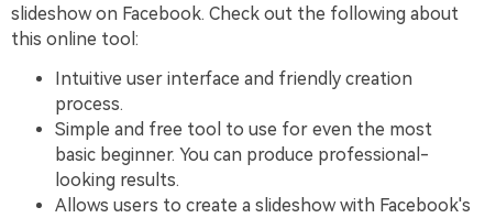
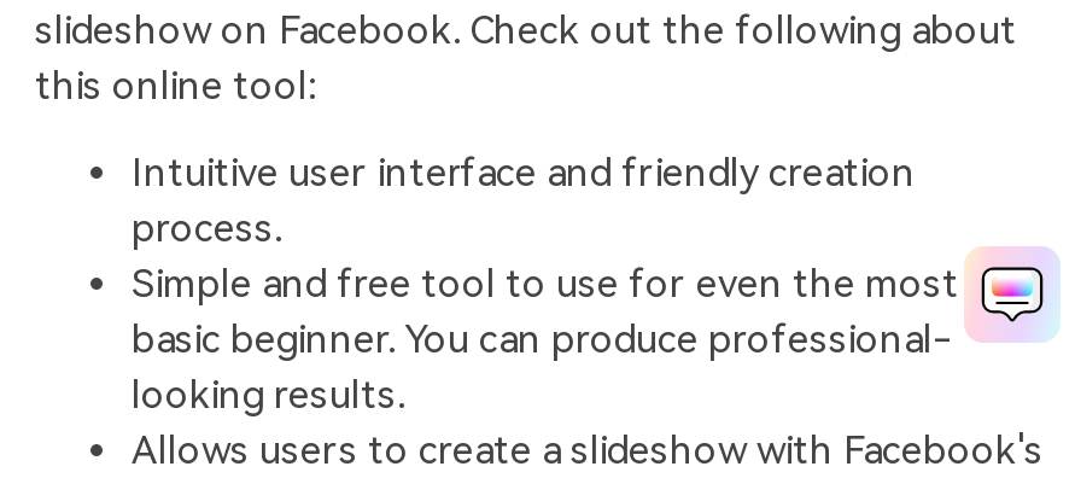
none -> [964,246,1061,343] [image]

